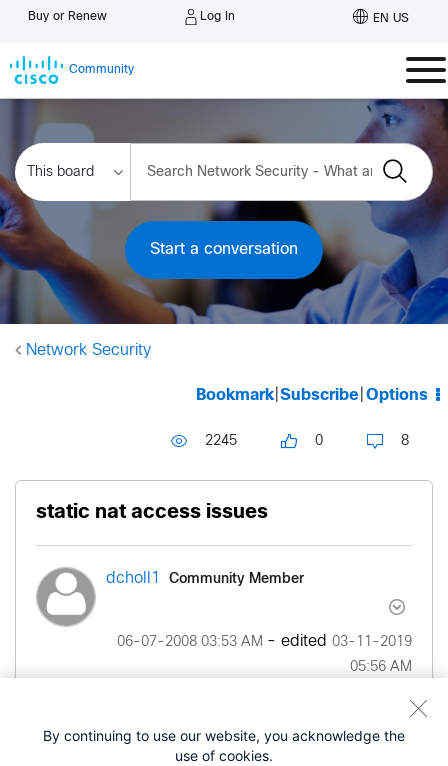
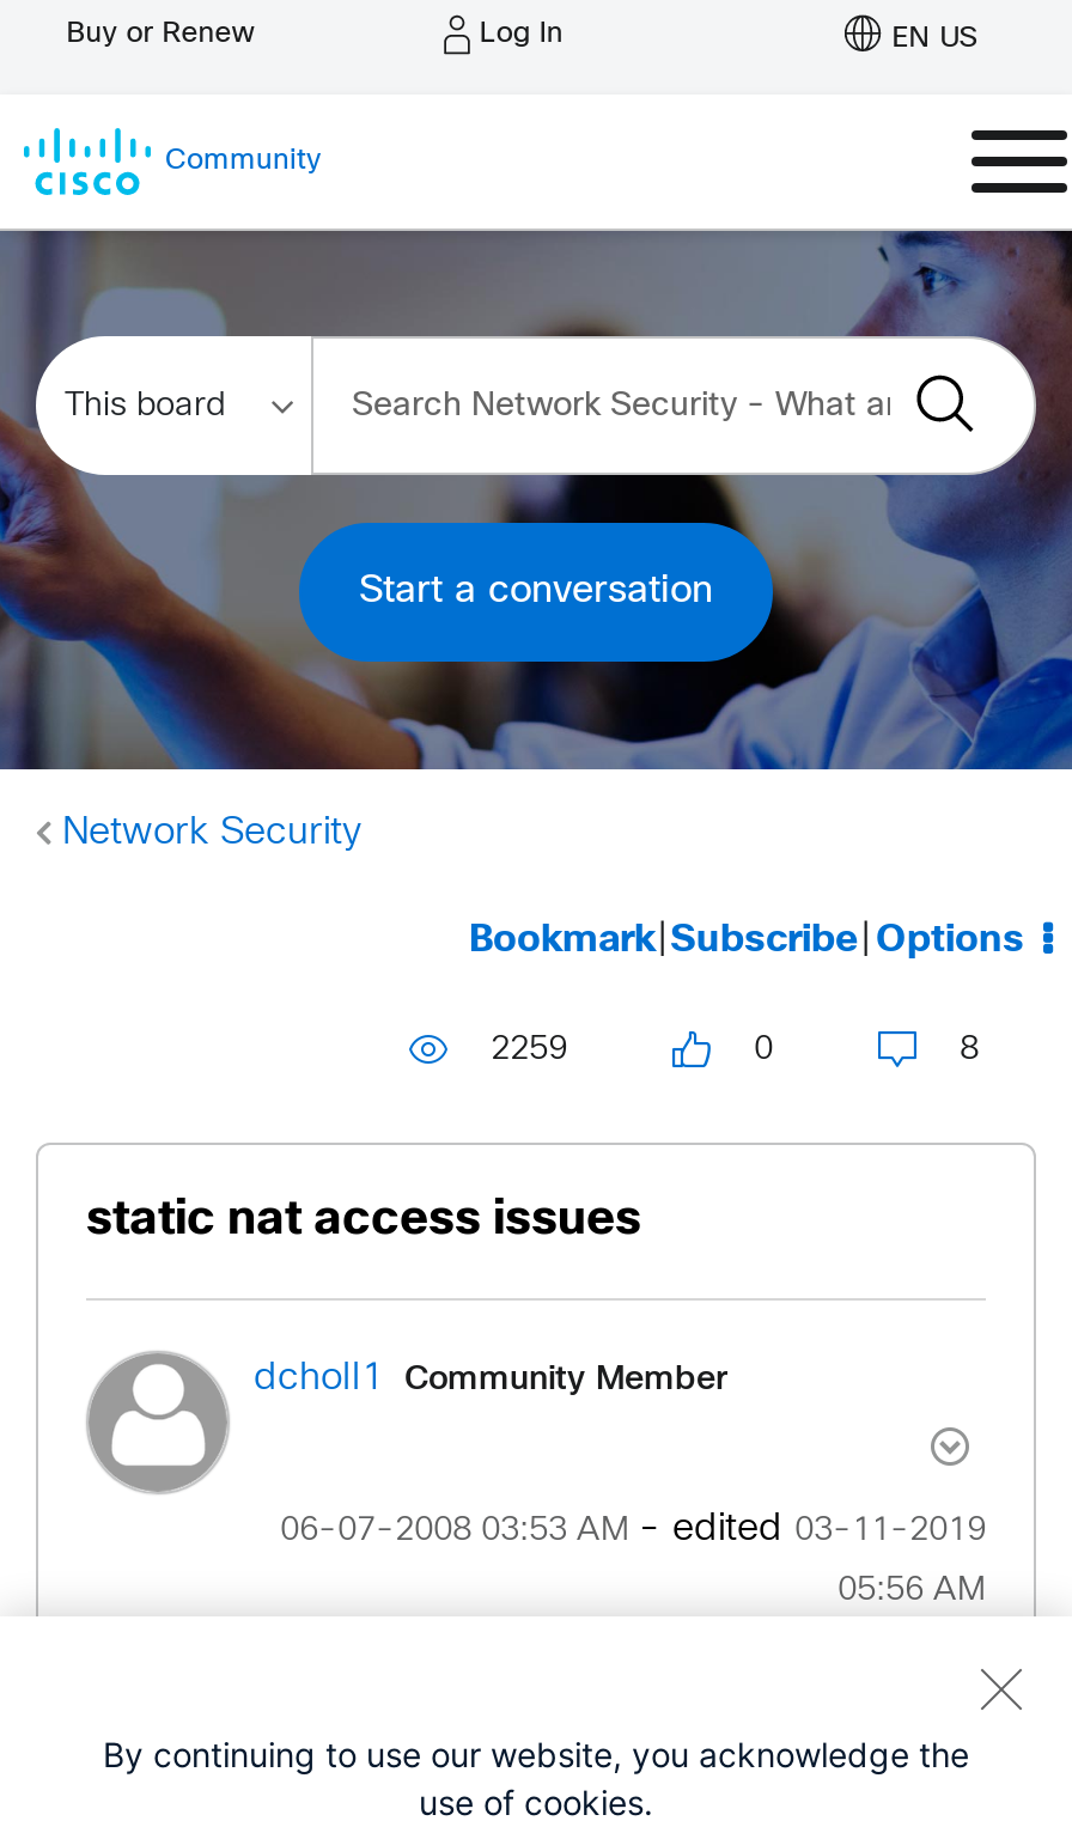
[205,435,237,448] 2245 -> [491,1035,567,1066] 2259

